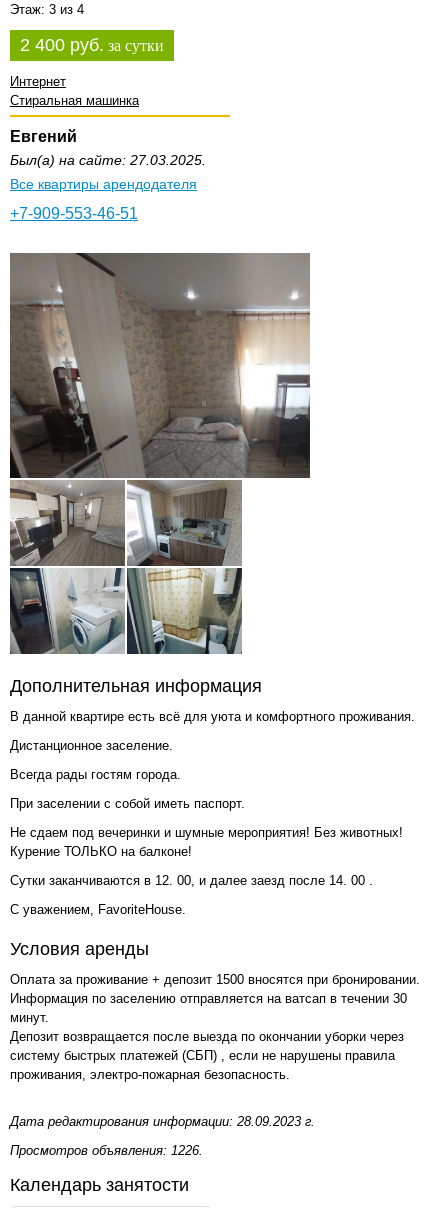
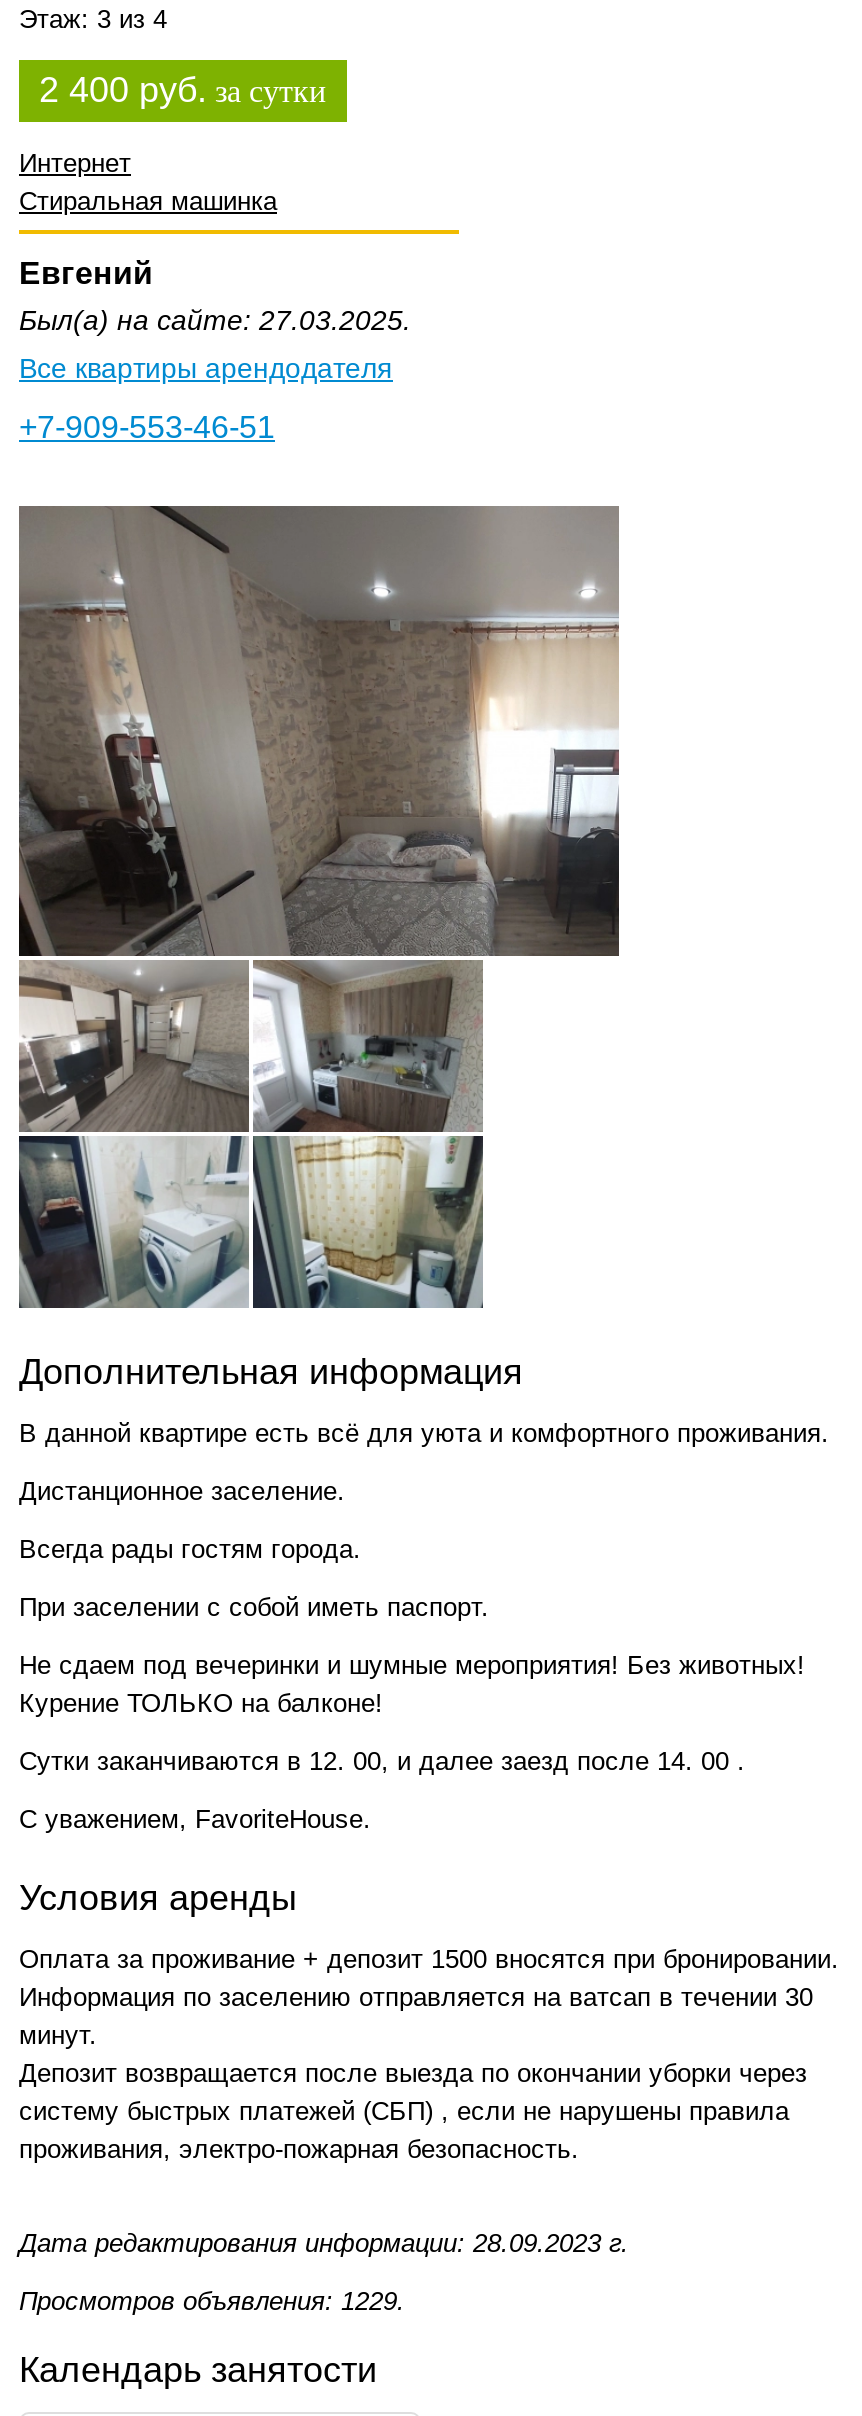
[10,1143,203,1158] Просмотров объявления: 1226. -> [19,2287,405,2317] Просмотров объявления: 1229.

